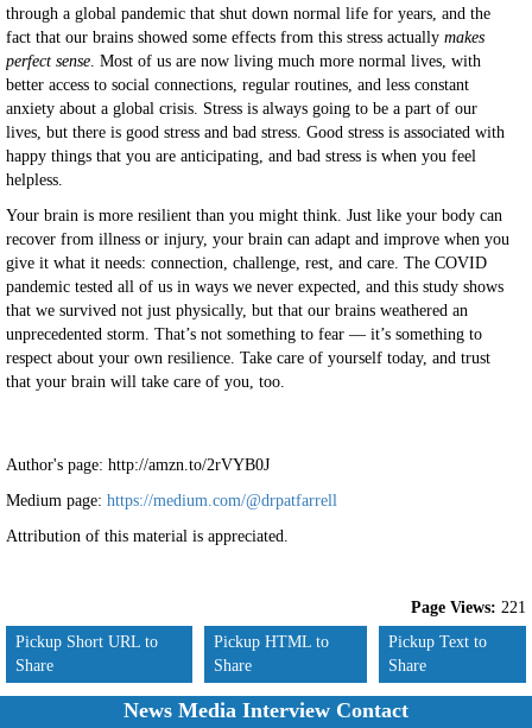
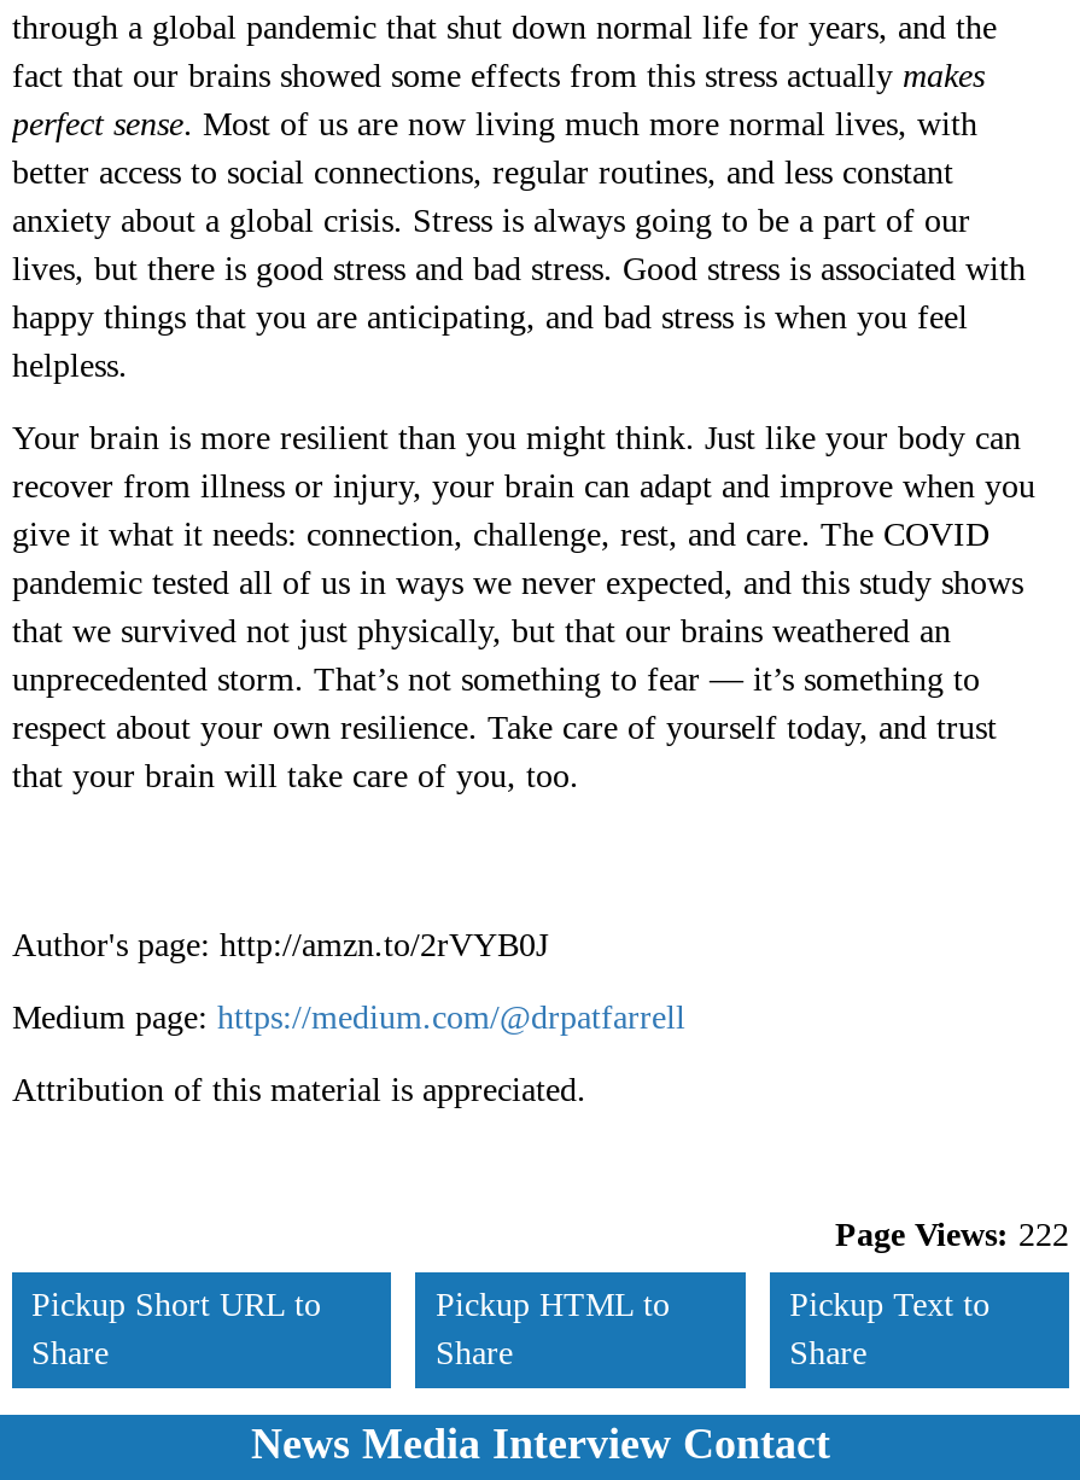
[411,599,526,616] Page Views: 221 -> [835,1217,1069,1253] Page Views: 222

